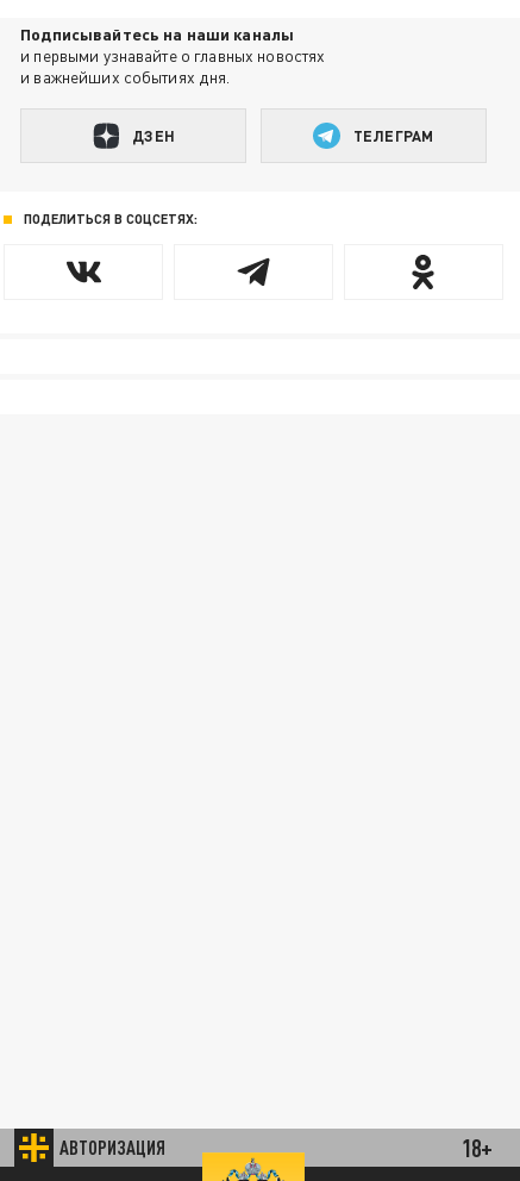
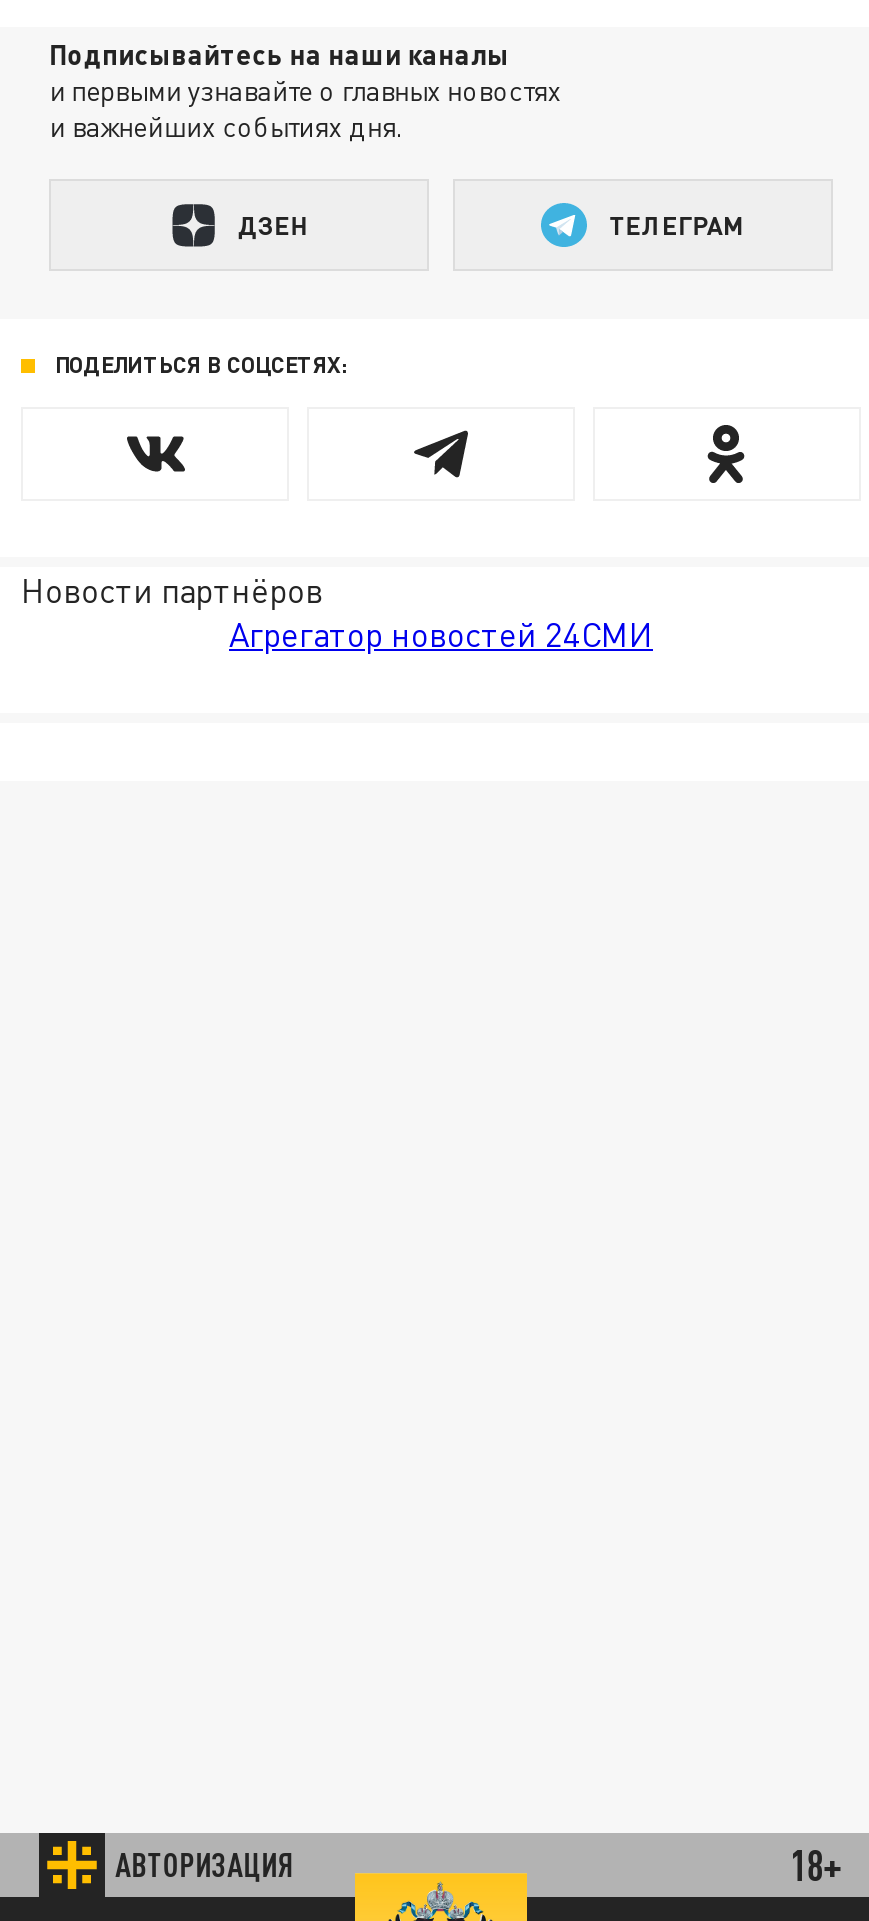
none -> [21,569,653,655] Новости партнёров | Агрегатор новостей 24СМИ

